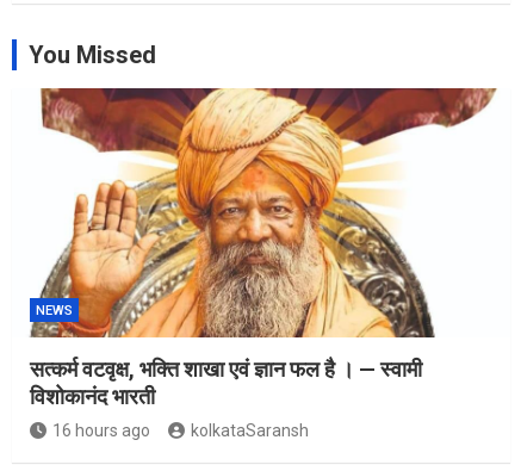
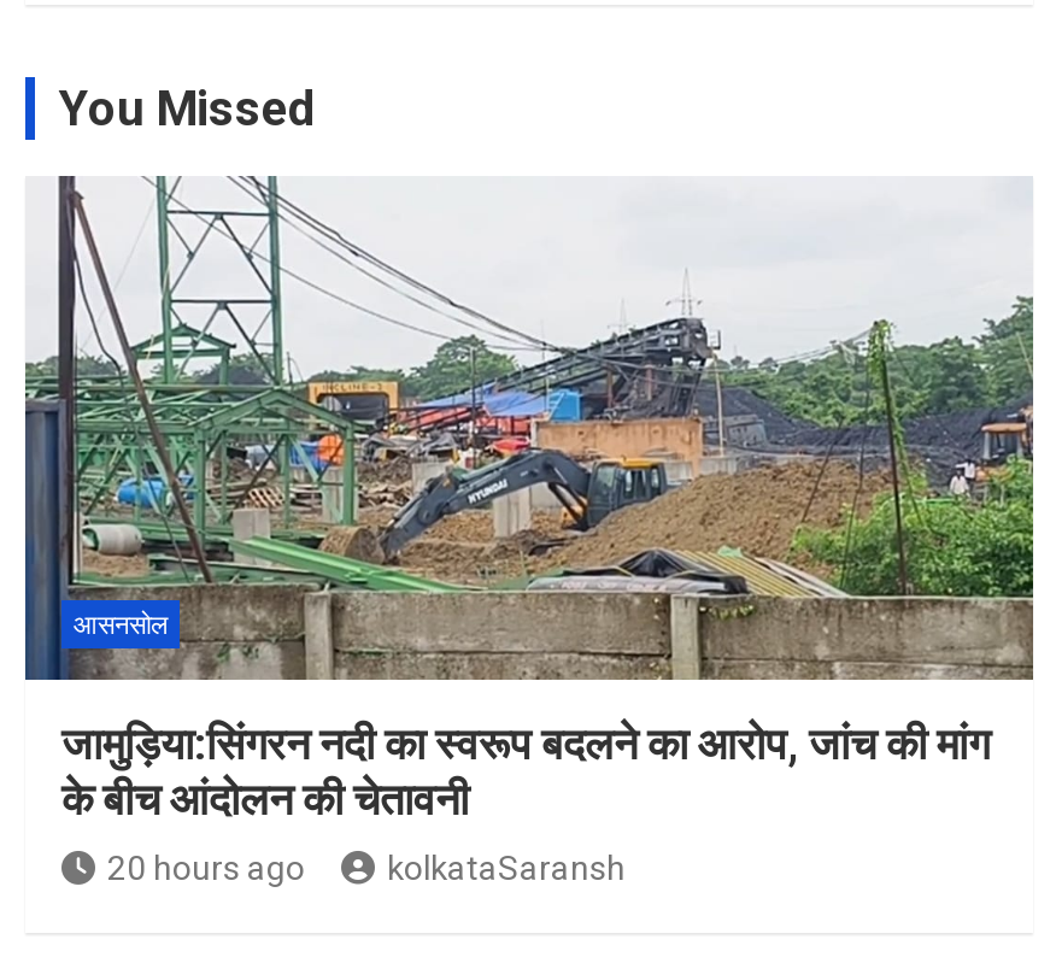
[12,87,510,339] [image] | NEWS -> [23,174,1035,682] [image] | आसनसोल
[30,357,422,409] सत्कर्म वटवृक्ष, भक्ति शाखा एवं ज्ञान फल है । — स्वामी | विशोकानंद भारती -> [61,719,990,825] जामुड़िया:सिंगरन नदी का स्वरूप बदलने का आरोप, जांच की मांग | के बीच आंदोलन की चेतावनी
[52,421,150,440] 16 hours ago -> [107,849,305,887] 20 hours ago

